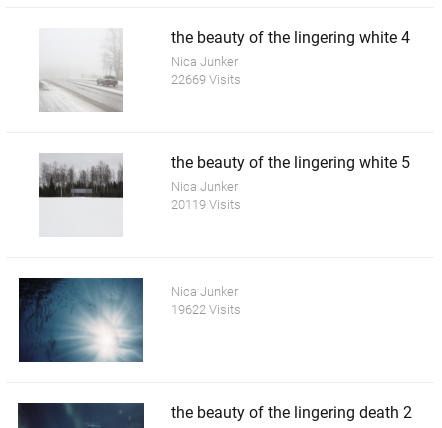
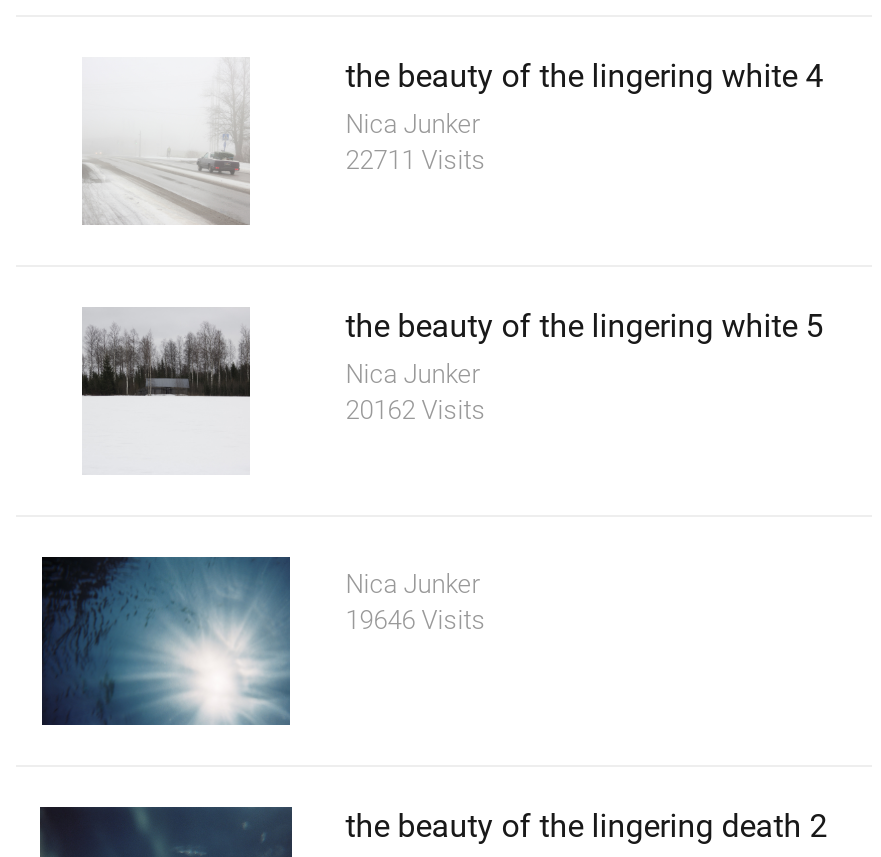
[171,71,241,86] 22669 Visits -> [346,144,486,174] 22711 Visits
[171,197,241,212] 20119 Visits -> [346,395,486,425] 20162 Visits
[171,302,241,317] 19622 Visits -> [346,605,486,635] 19646 Visits

